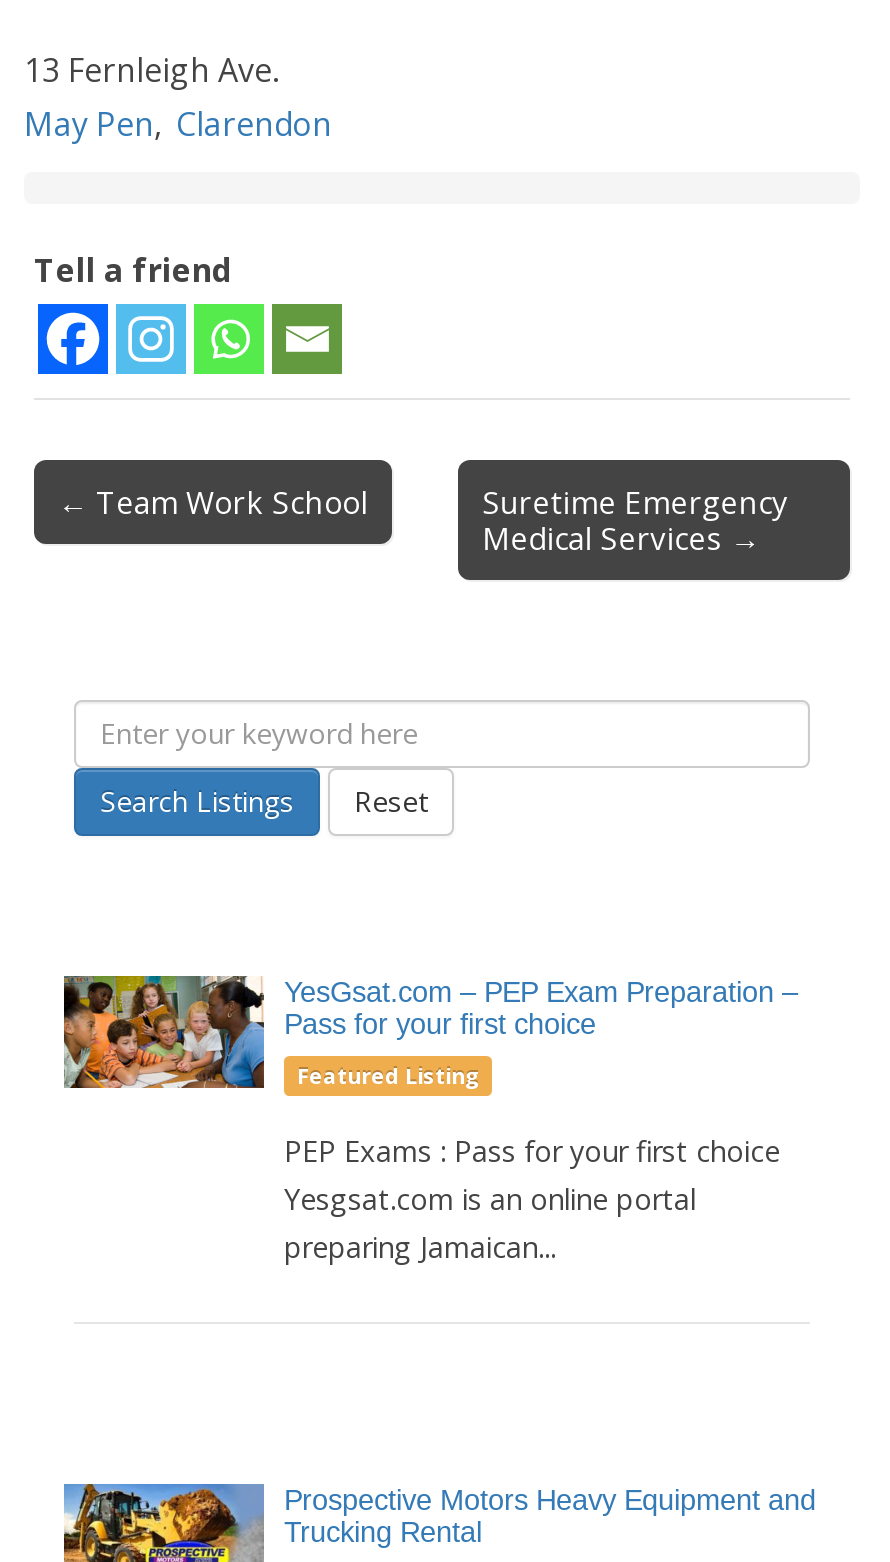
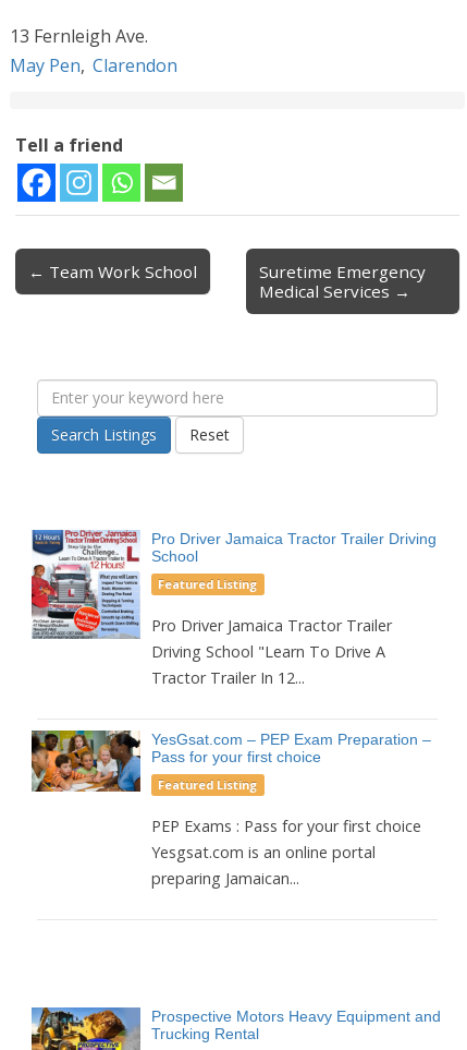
none -> [30,529,437,688] [image] | Pro Driver Jamaica Tractor Trailer Driving | School | Featured Listing | Pro Driver Jamaica Tractor Trailer | Driving School "Learn To Drive A | Tractor Trailer In 12...

